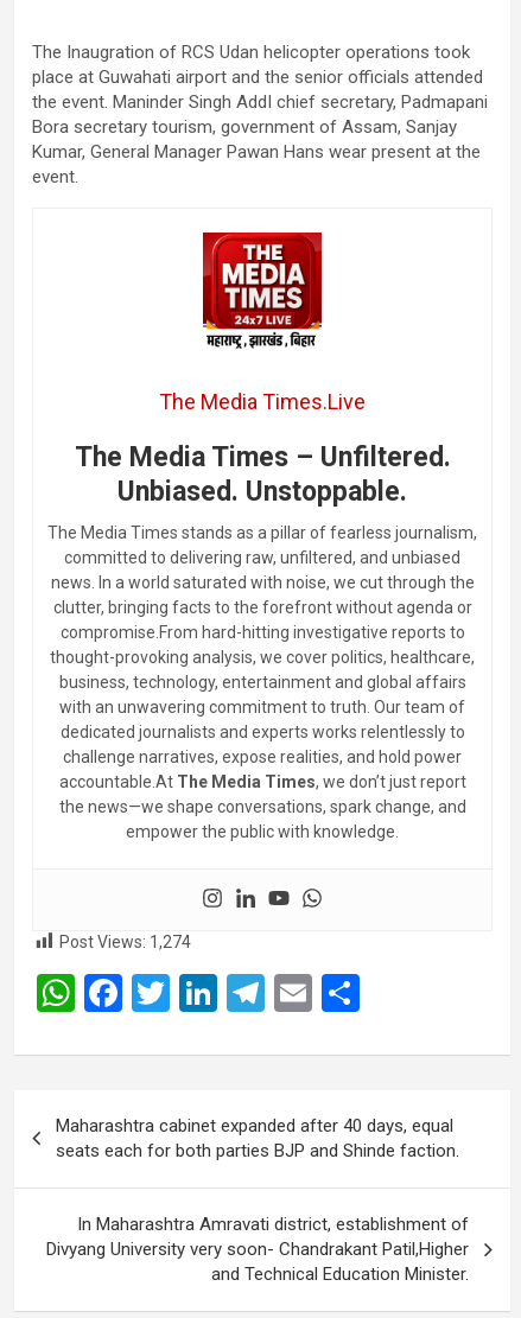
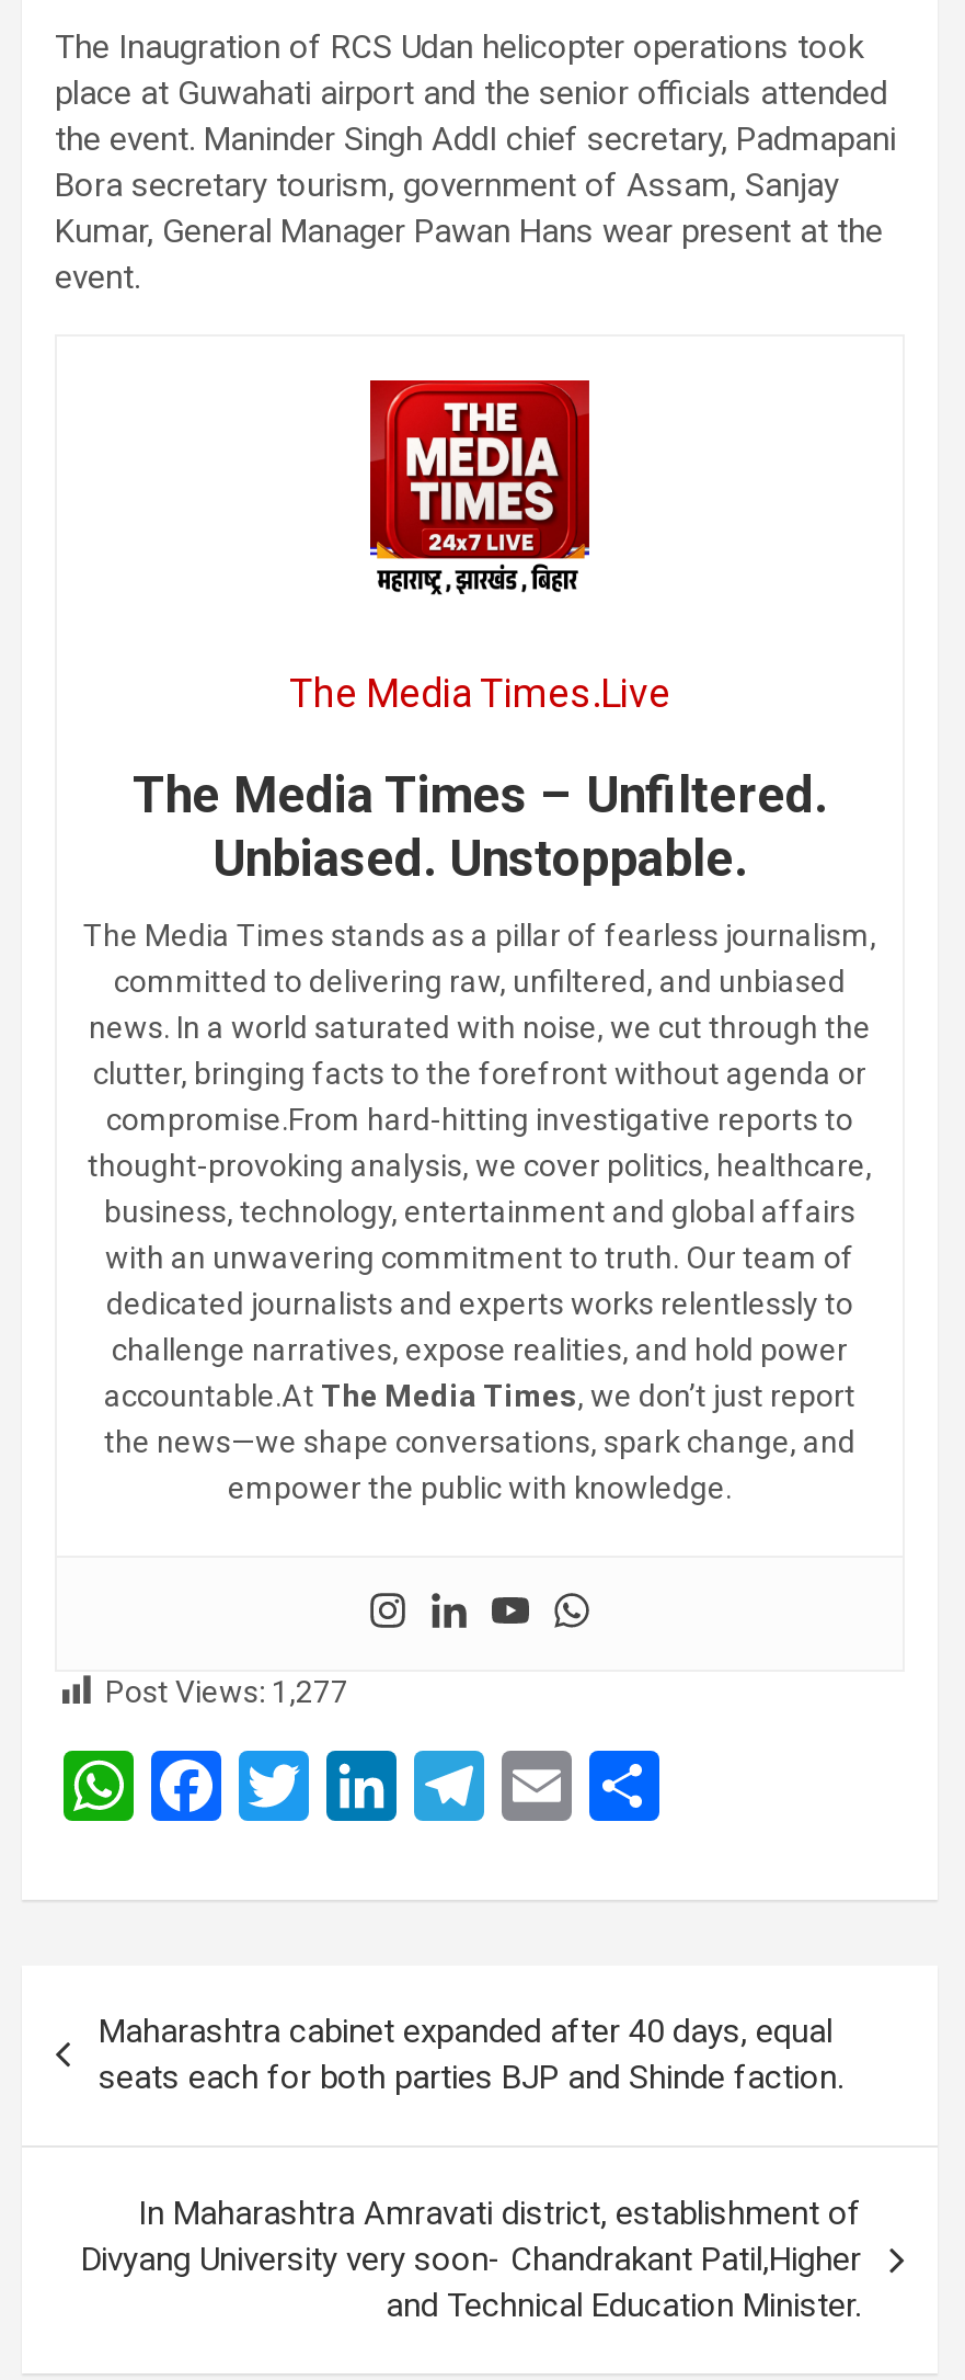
[59,932,191,951] Post Views: 1,274 -> [105,1674,348,1709] Post Views: 1,277

